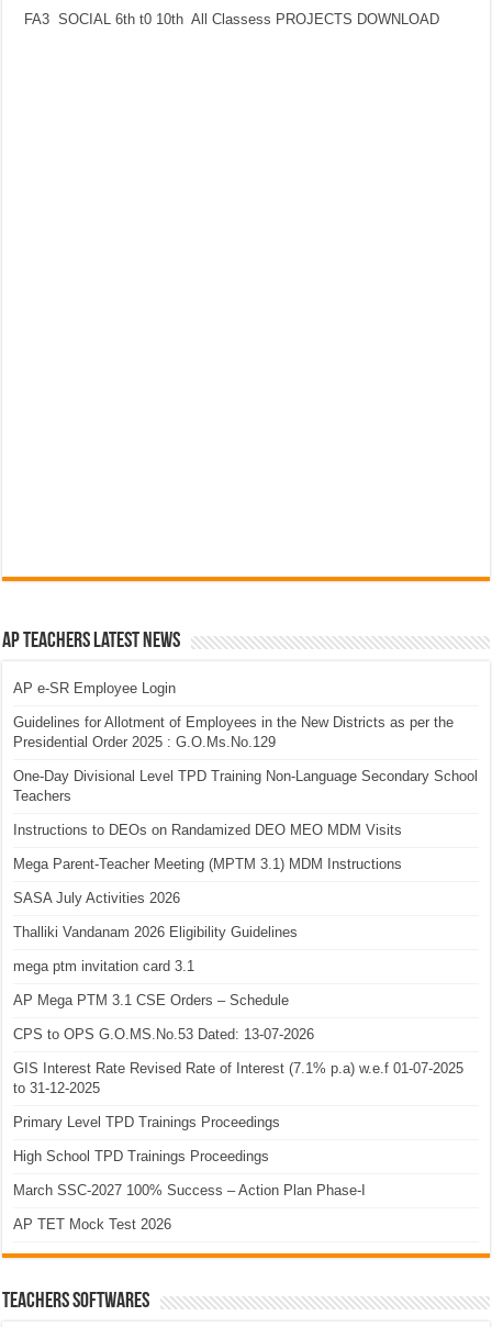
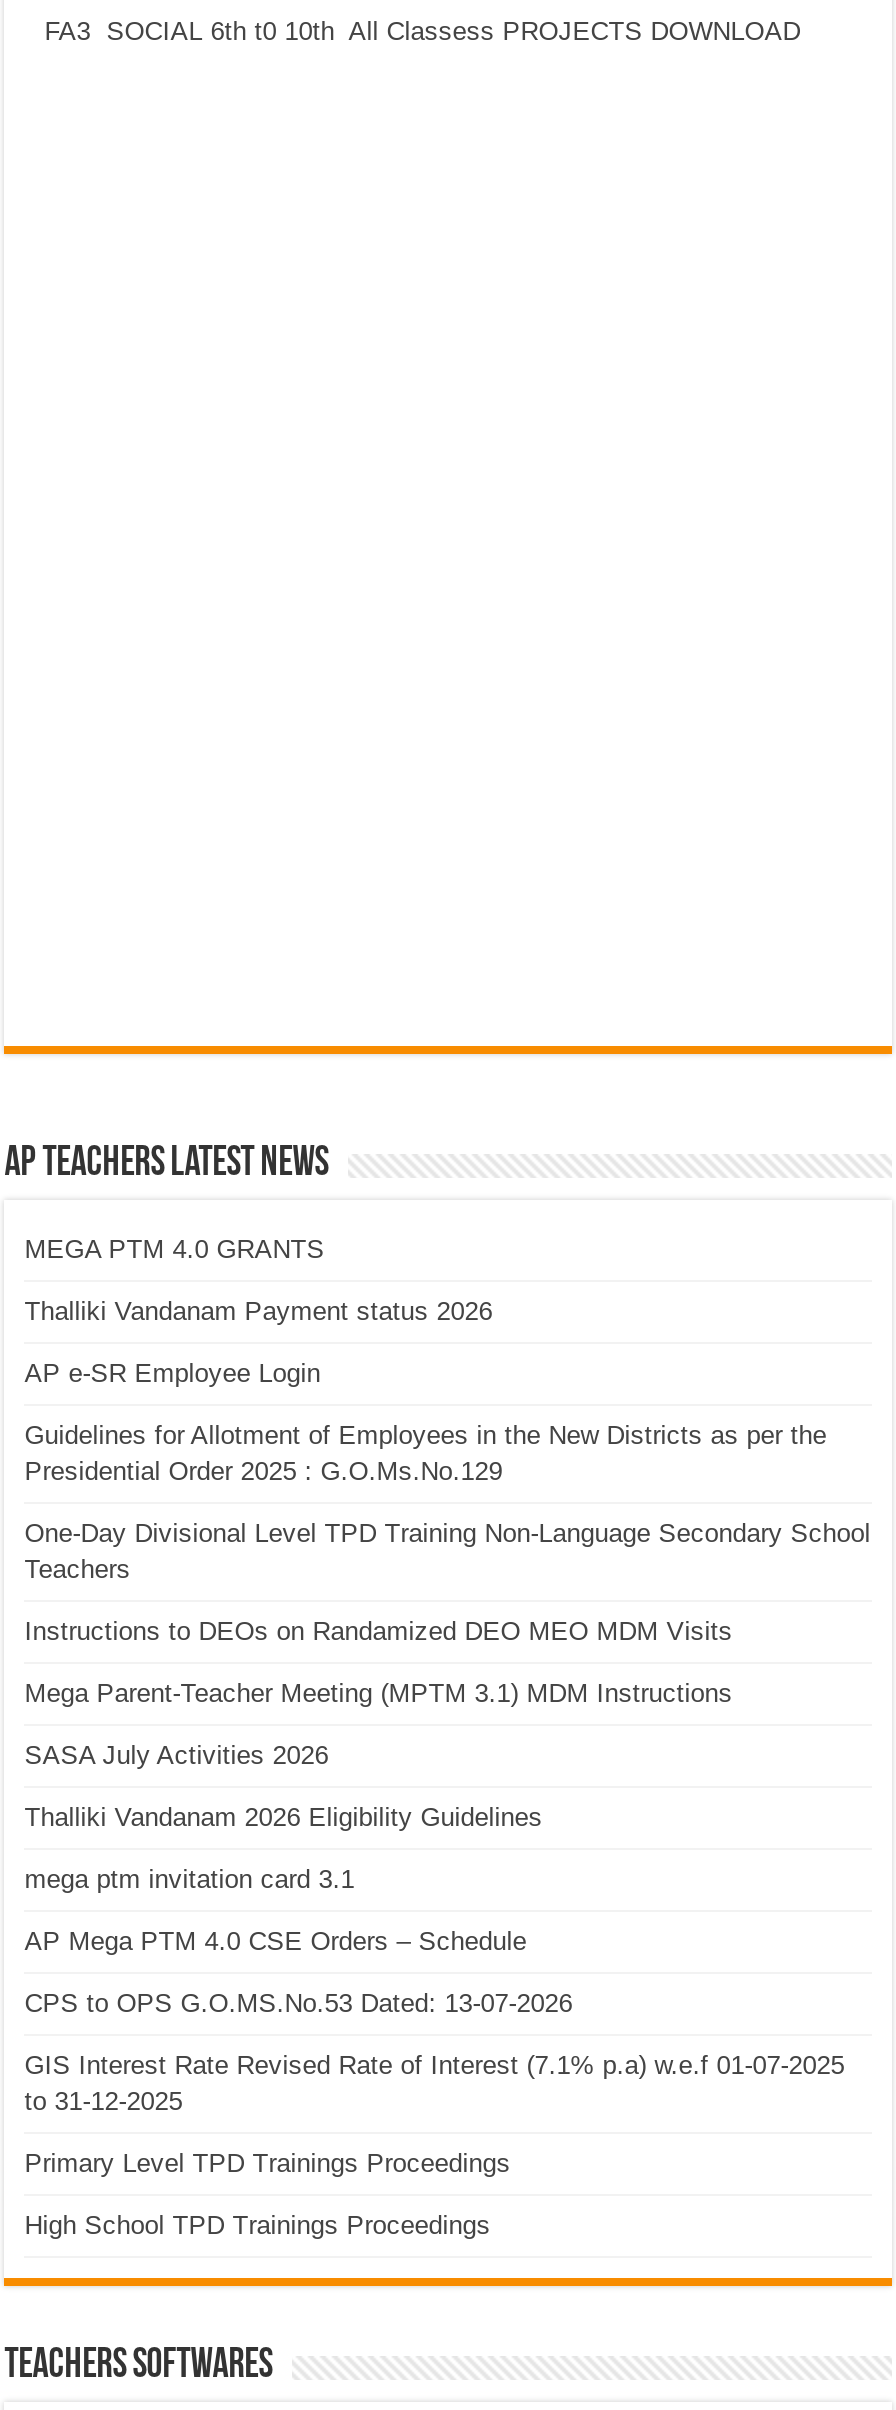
none -> [24,1234,492,1326] MEGA PTM 4.0 GRANTS | Thalliki Vandanam Payment status 2026
moved [13,680,478,974] -> [24,1358,870,1894]: AP e-SR Employee Login | Guidelines for Allotment of Employees in the New Districts as per the | Presidential Order 2025 : G.O.Ms.No.129 | ... | Thalliki Vandanam 2026 Eligibility Guidelines | mega ptm invitation card 3.1
[13,992,289,1009] AP Mega PTM 3.1 CSE Orders – Schedule -> [24,1926,526,1956] AP Mega PTM 4.0 CSE Orders – Schedule
moved [13,1026,464,1165] -> [24,1988,844,2240]: CPS to OPS G.O.MS.No.53 Dated: 13-07-2026 | GIS Interest Rate Revised Rate of Interest (7.1% p.a) w.e.f 01-07-2025 | to 31-12-2025 | Primary Level TPD Trainings Proceedings | High School TPD Trainings Proceedings
[13,1182,366,1233] March SSC-2027 100% Success – Action Plan Phase-I | AP TET Mock Test 2026 -> none

